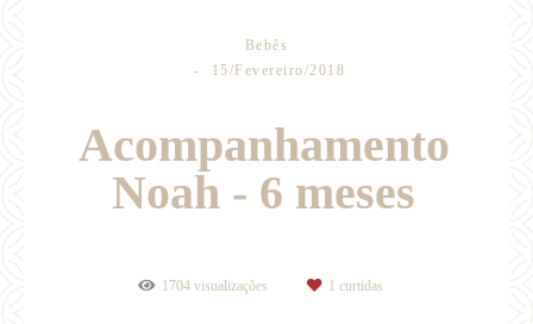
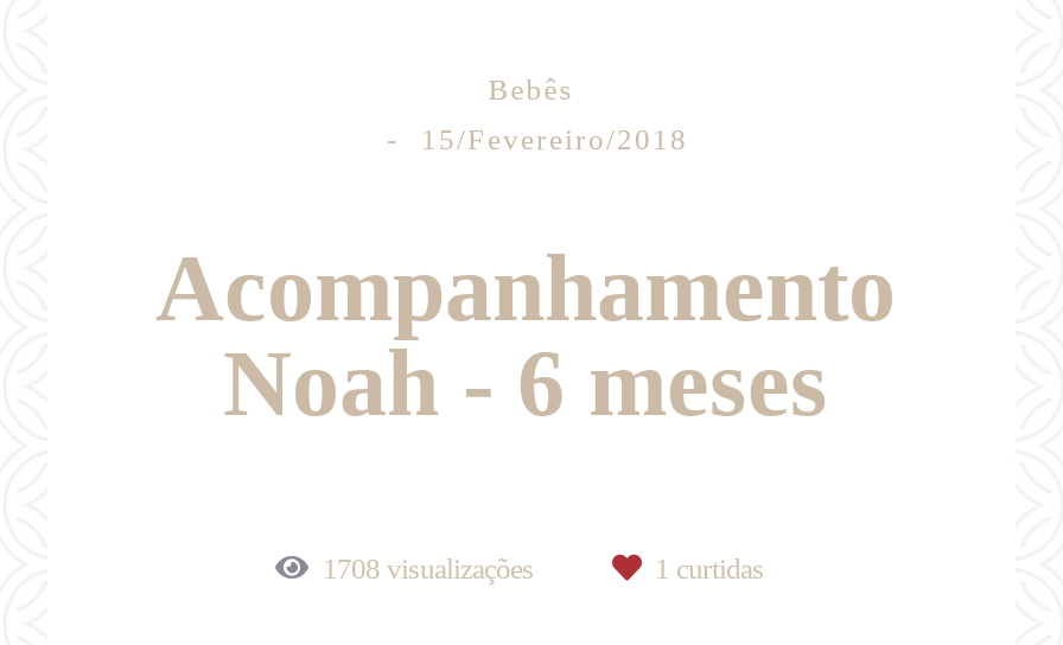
[162,278,271,294] 1704 visualizações -> [323,553,541,586] 1708 visualizações

